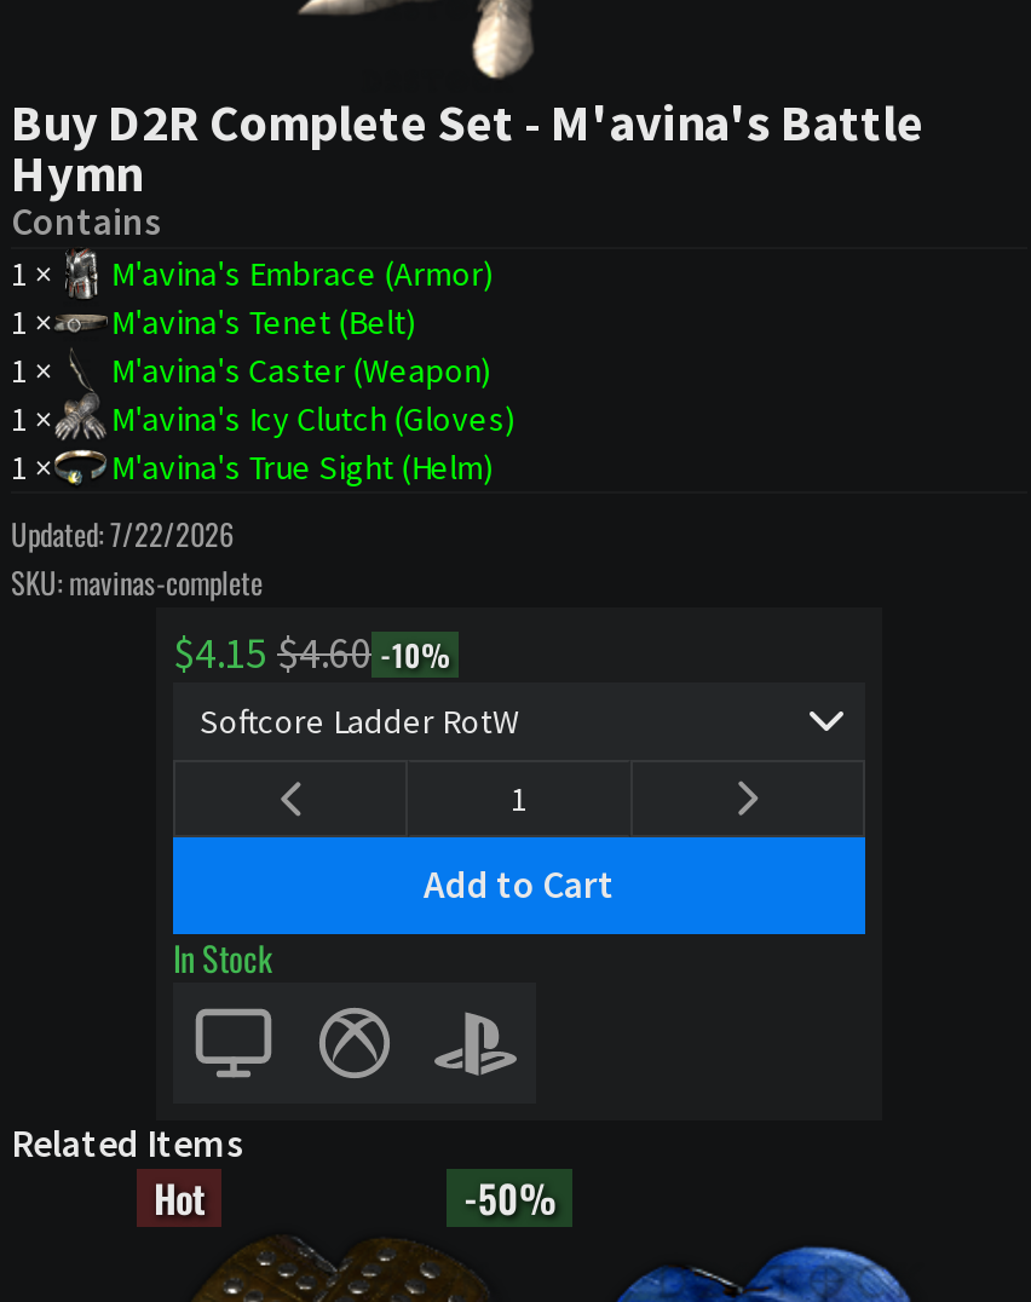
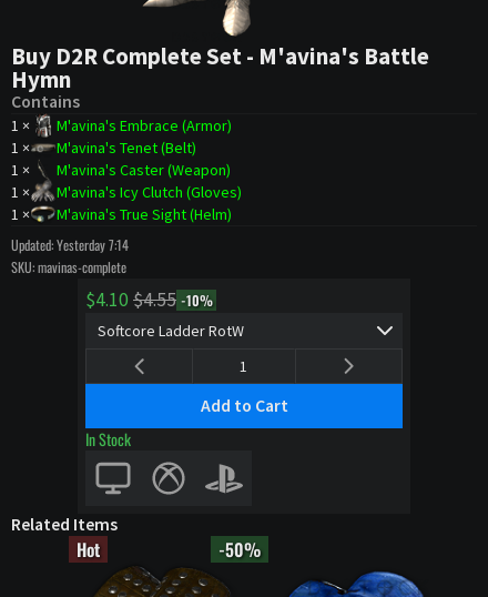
[11,511,234,557] Updated: 7/22/2026 -> [11,234,129,255] Updated: Yesterday 7:14
[173,627,450,680] $4.15 $4.60 -10% -> [85,287,212,312] $4.10 $4.55 -10%

